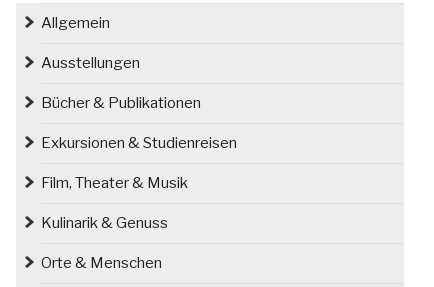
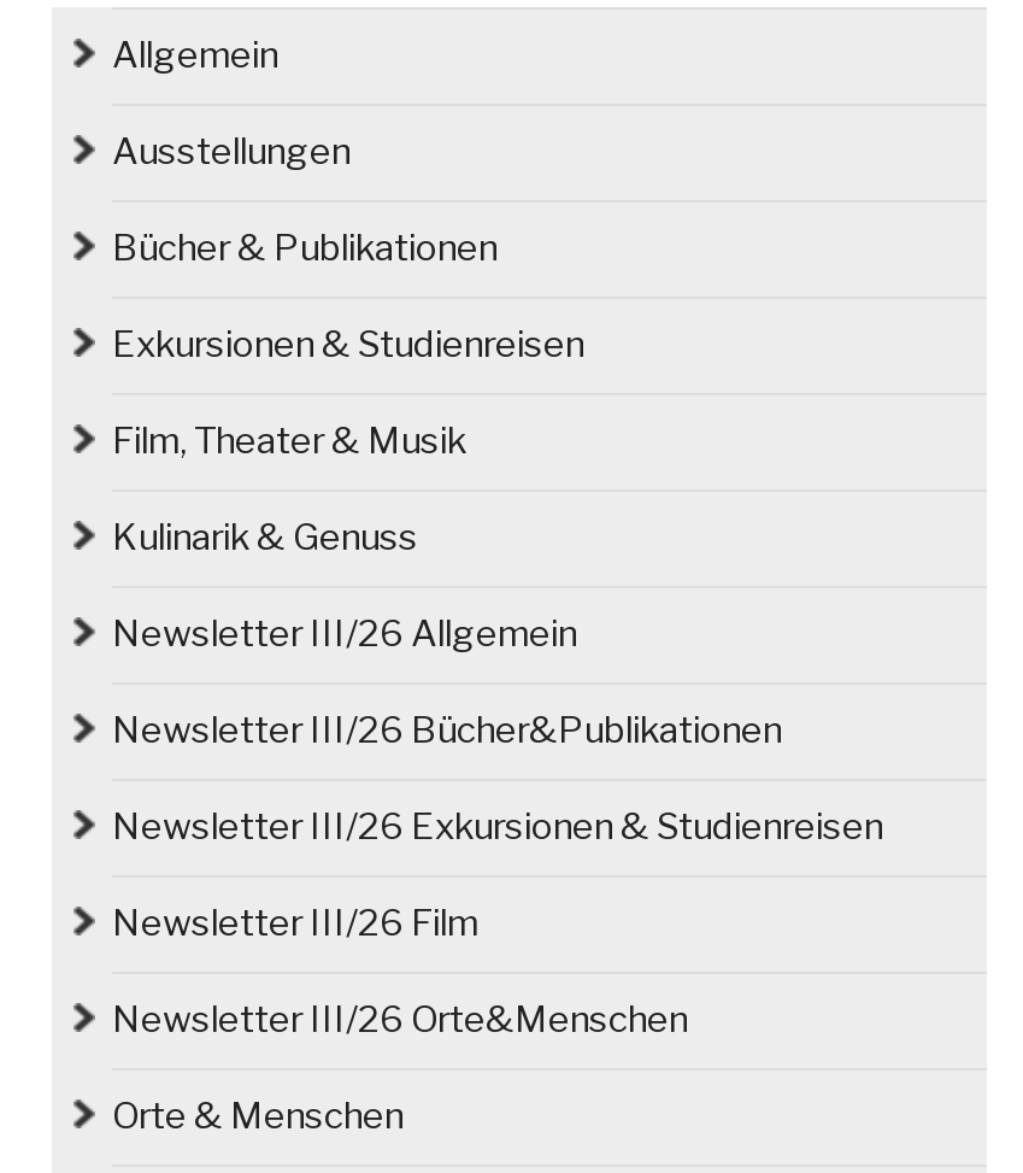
none -> [112,613,883,1042] Newsletter III/26 Allgemein | Newsletter III/26 Bücher&Publikationen | Newsletter III/26 Exkursionen & Studienreisen | Newsletter III/26 Film | Newsletter III/26 Orte&Menschen

